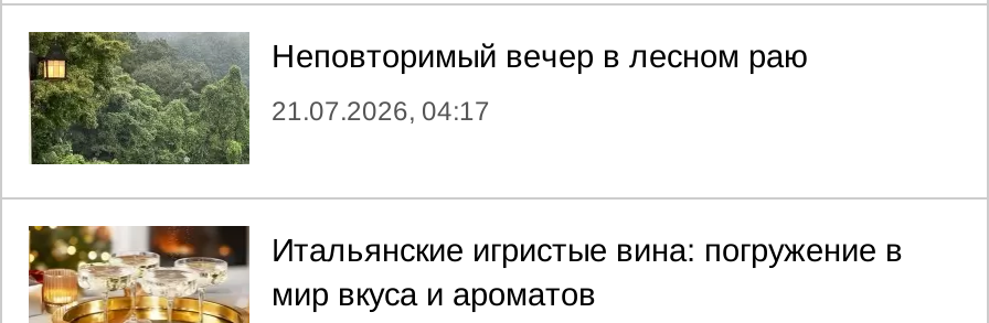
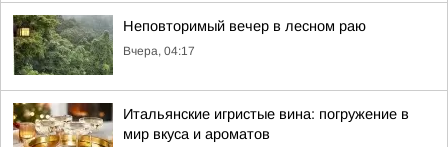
[272,96,490,127] 21.07.2026, 04:17 -> [123,44,195,58] Вчера, 04:17

